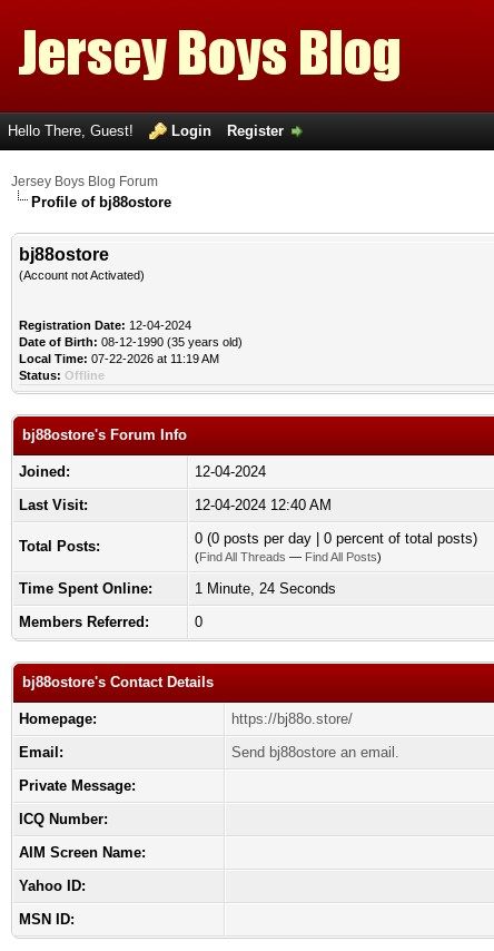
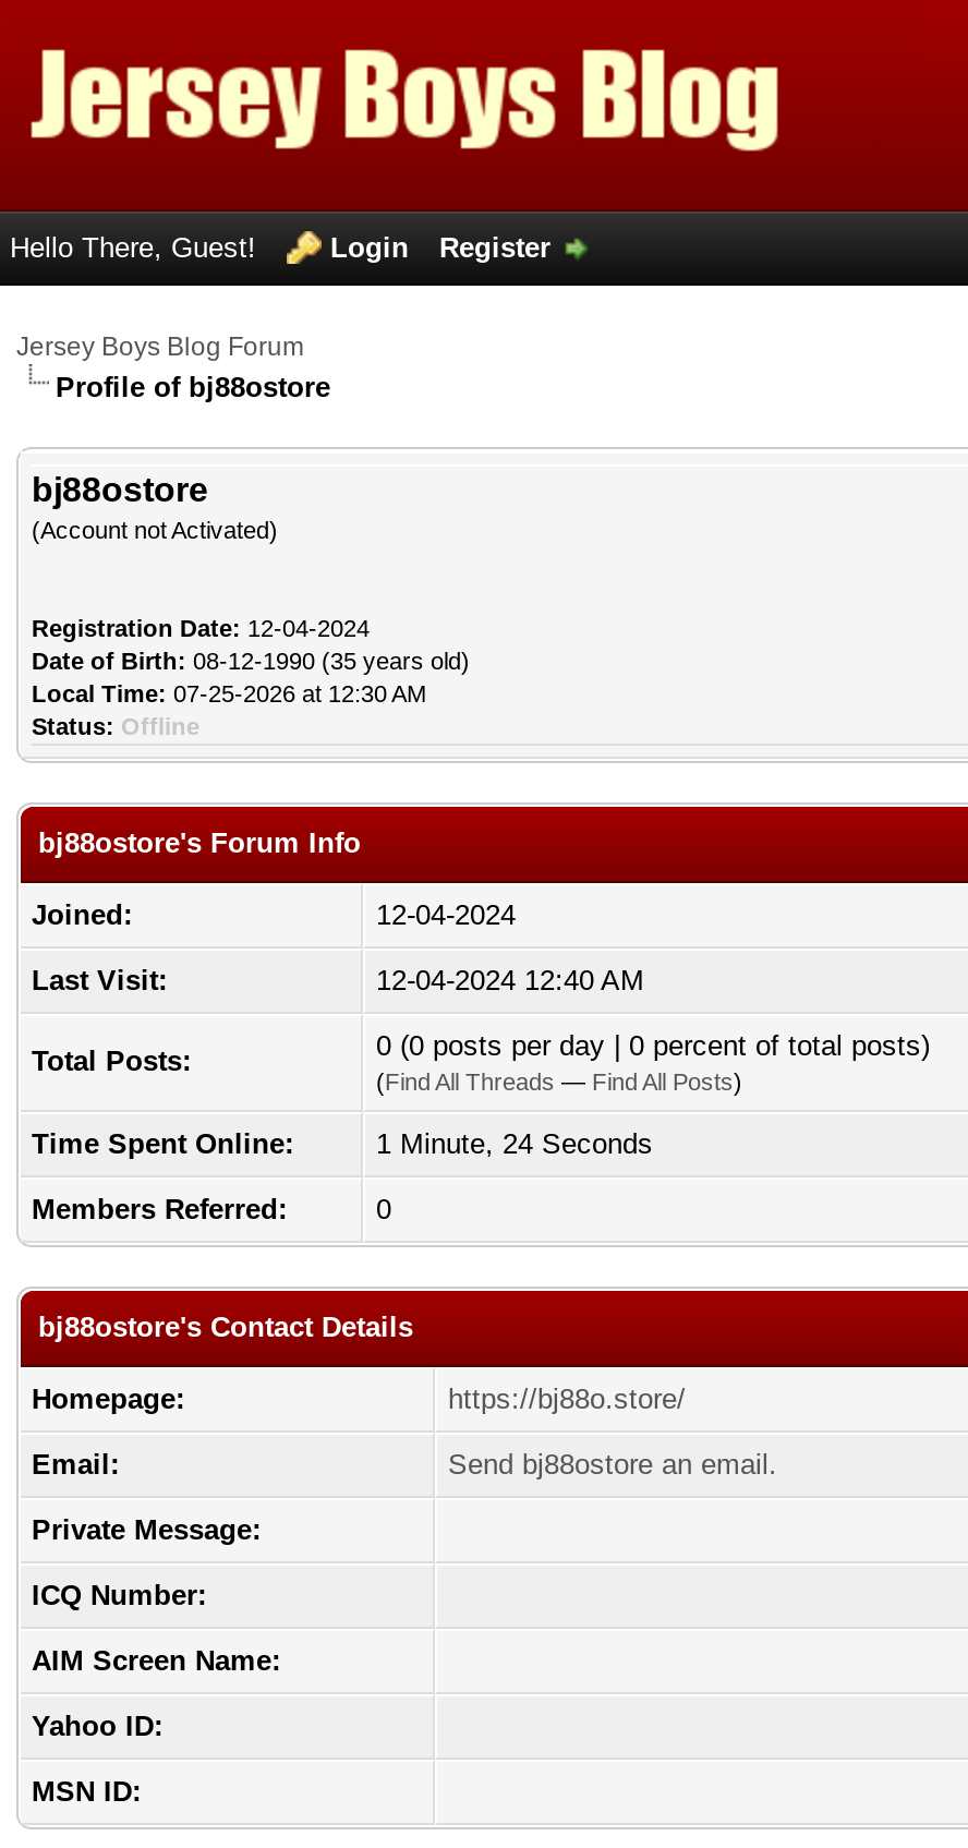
[19,352,219,365] Local Time: 07-22-2026 at 11:19 AM -> [32,680,426,706] Local Time: 07-25-2026 at 12:30 AM

